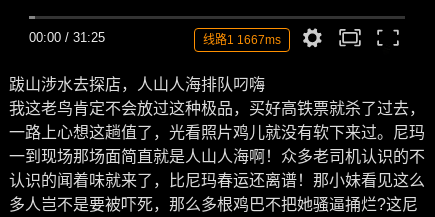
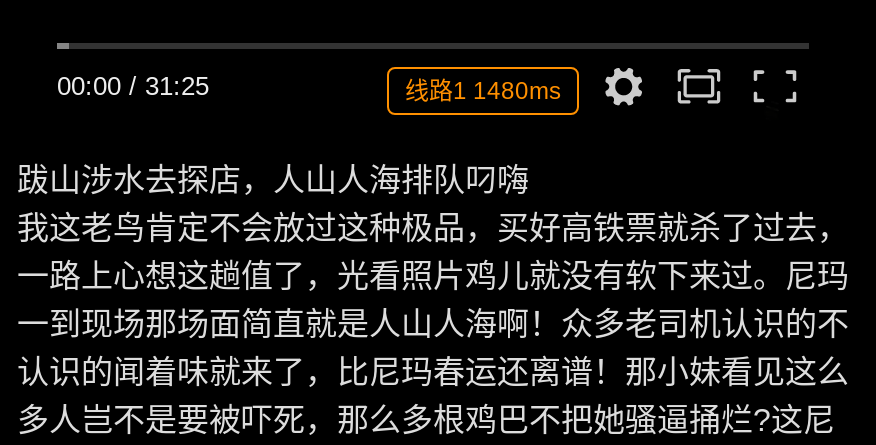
[203,33,281,47] 线路1 1667ms -> [405,76,561,104] 线路1 1480ms

